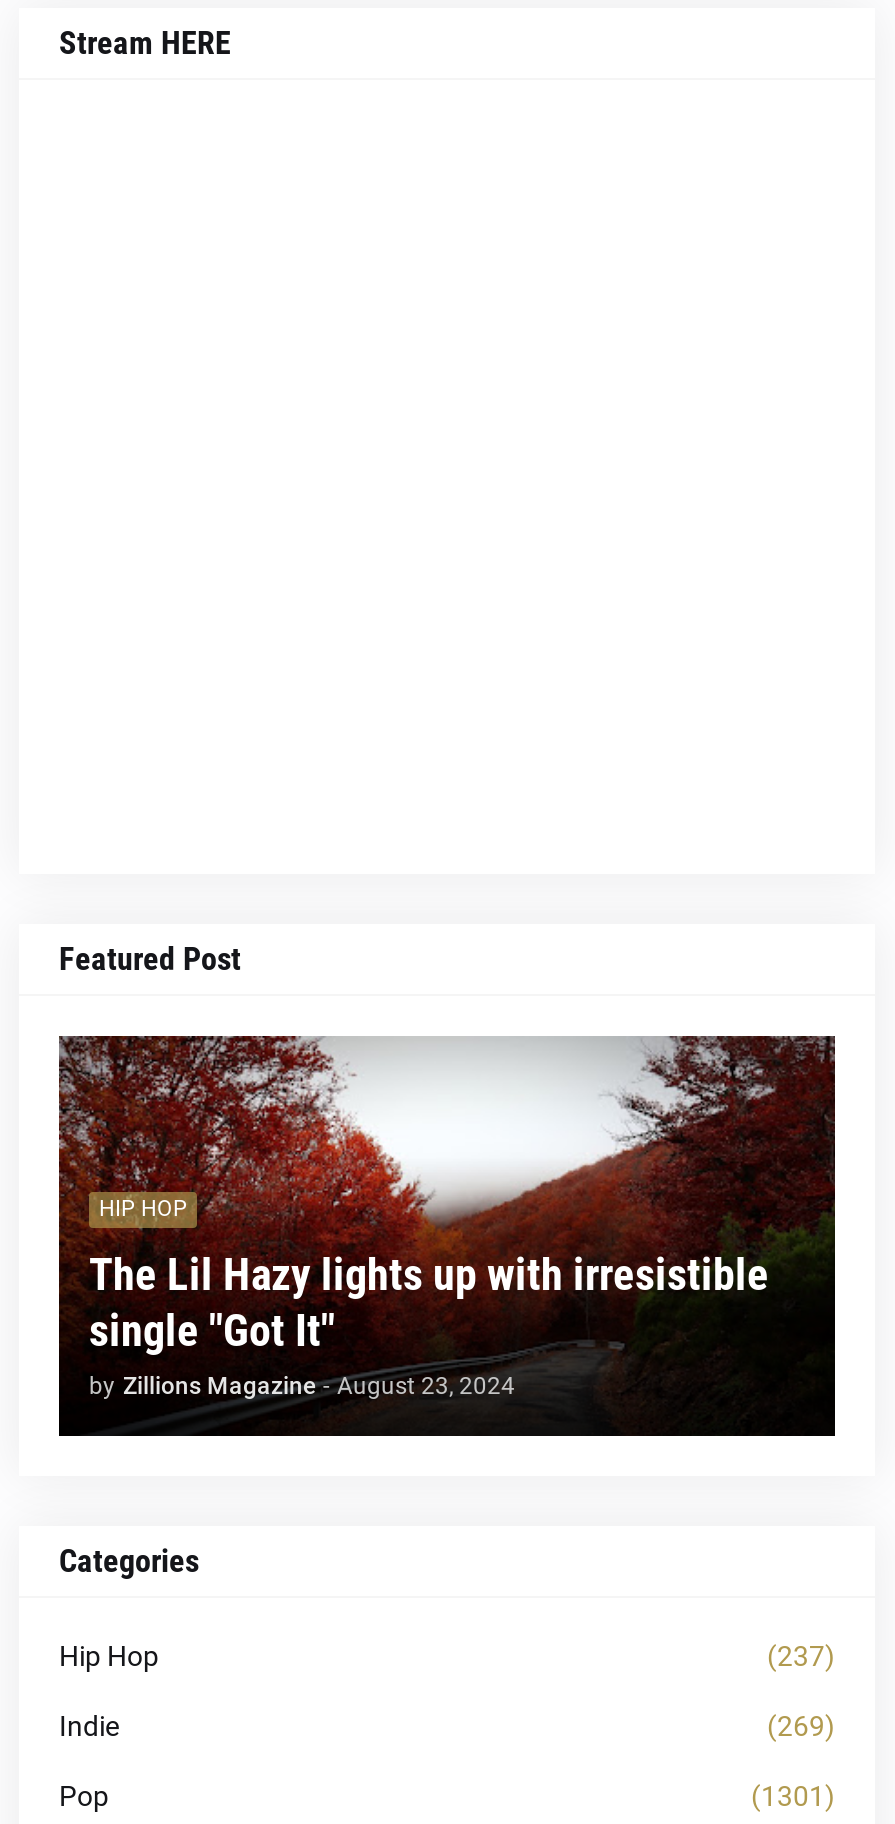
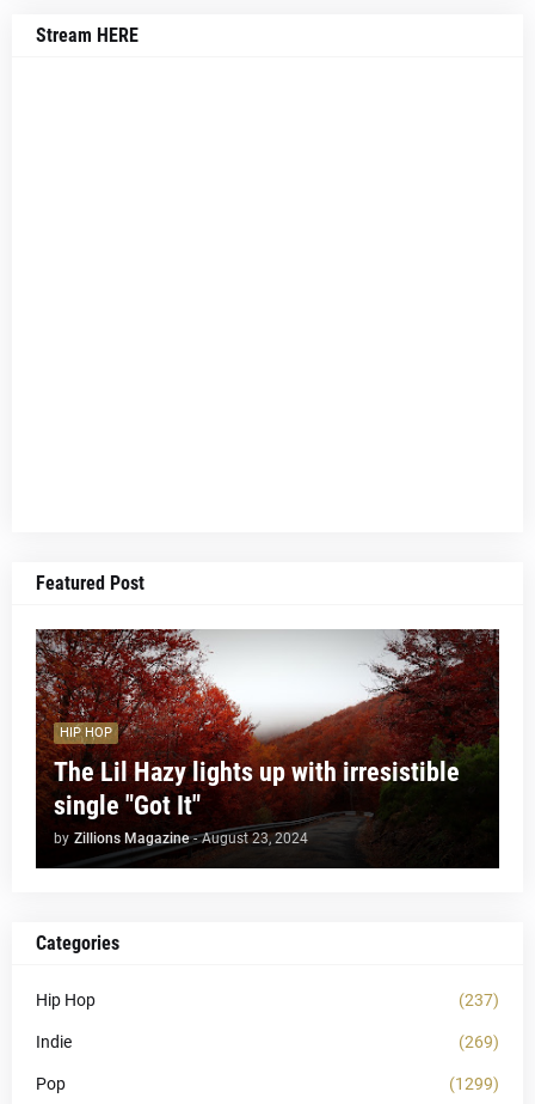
[751,1779,835,1811] (1301) -> [449,1073,499,1093] (1299)

